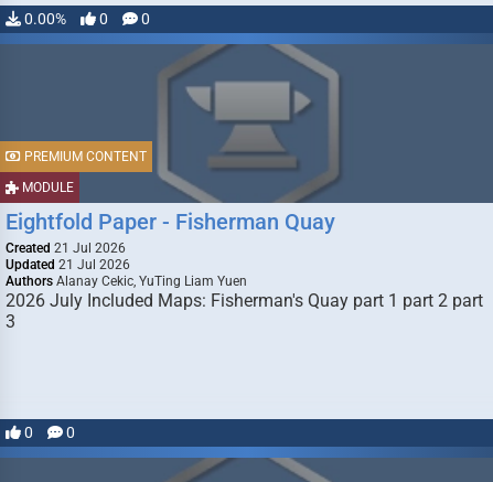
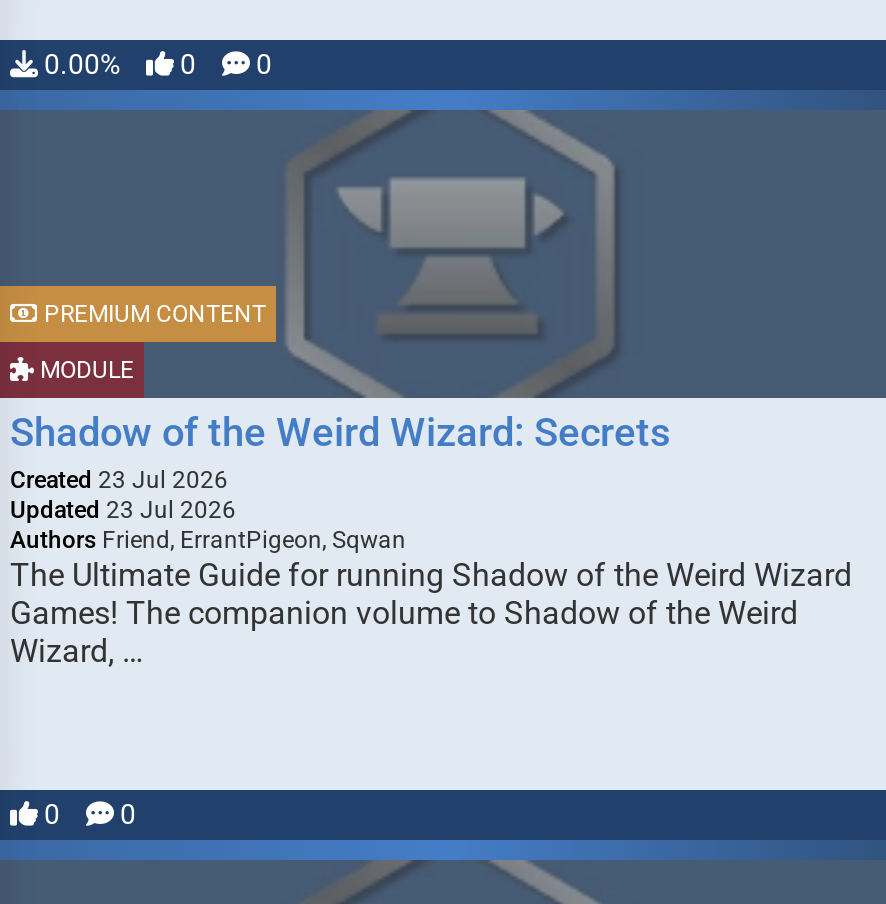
[6,208,483,332] Eightfold Paper - Fisherman Quay | Created 21 Jul 2026 | Updated 21 Jul 2026 | Authors Alanay Cekic, YuTing Liam Yuen | 2026 July Included Maps: Fisherman's Quay part 1 part 2 part | 3 -> [10,408,852,670] Shadow of the Weird Wizard: Secrets | Created 23 Jul 2026 | Updated 23 Jul 2026 | Authors Friend, ErrantPigeon, Sqwan | The Ultimate Guide for running Shadow of the Weird Wizard | Games! The companion volume to Shadow of the Weird | Wizard, …

